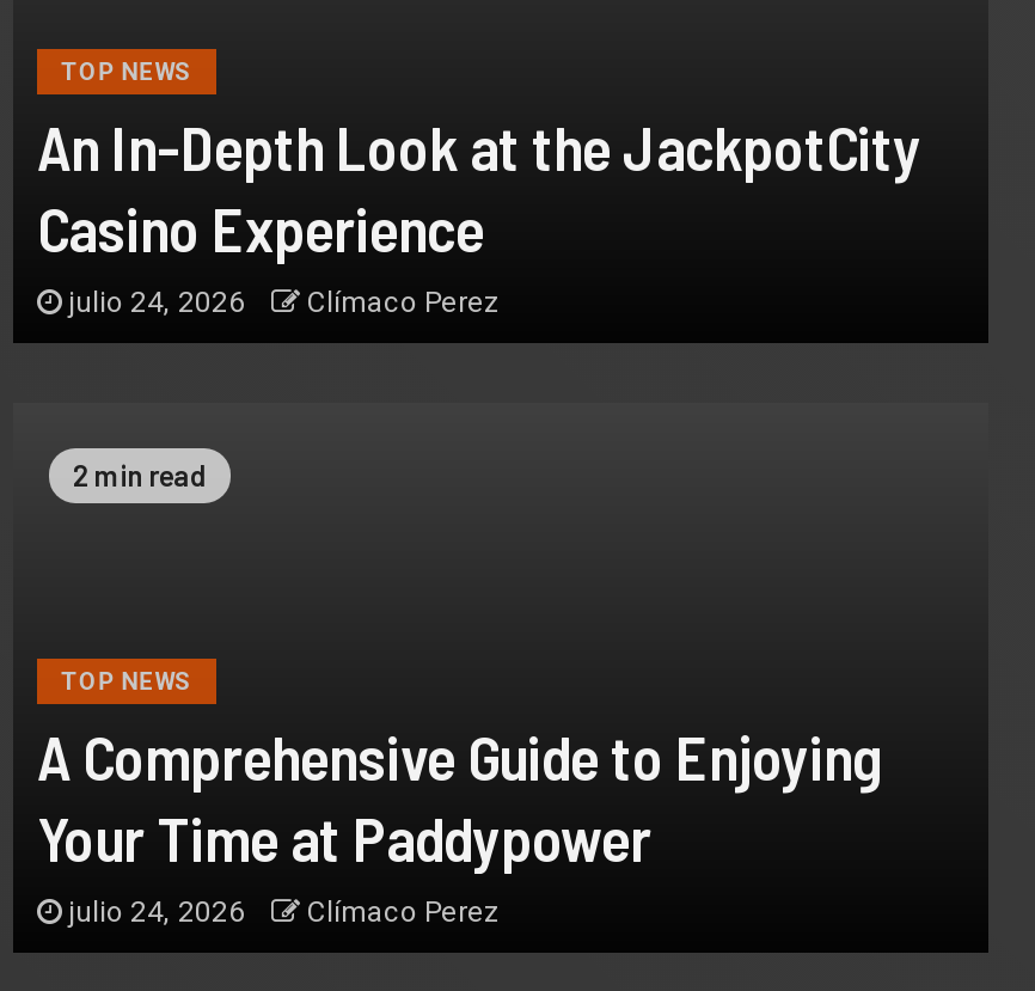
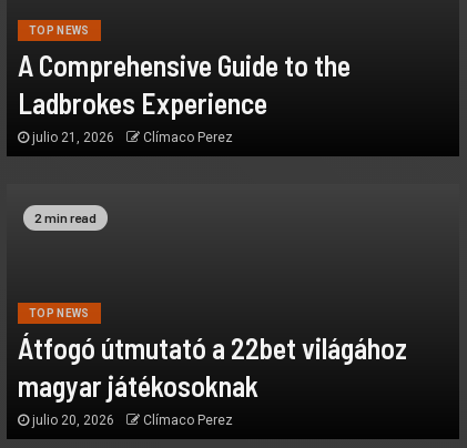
[37,108,921,318] An In-Depth Look at the JackpotCity | Casino Experience | julio 24, 2026 -> [18,47,351,145] A Comprehensive Guide to the | Ladbrokes Experience | julio 21, 2026
[37,717,881,928] A Comprehensive Guide to Enjoying | Your Time at Paddypower | julio 24, 2026 -> [18,330,407,427] Átfogó útmutató a 22bet világához | magyar játékosoknak | julio 20, 2026

